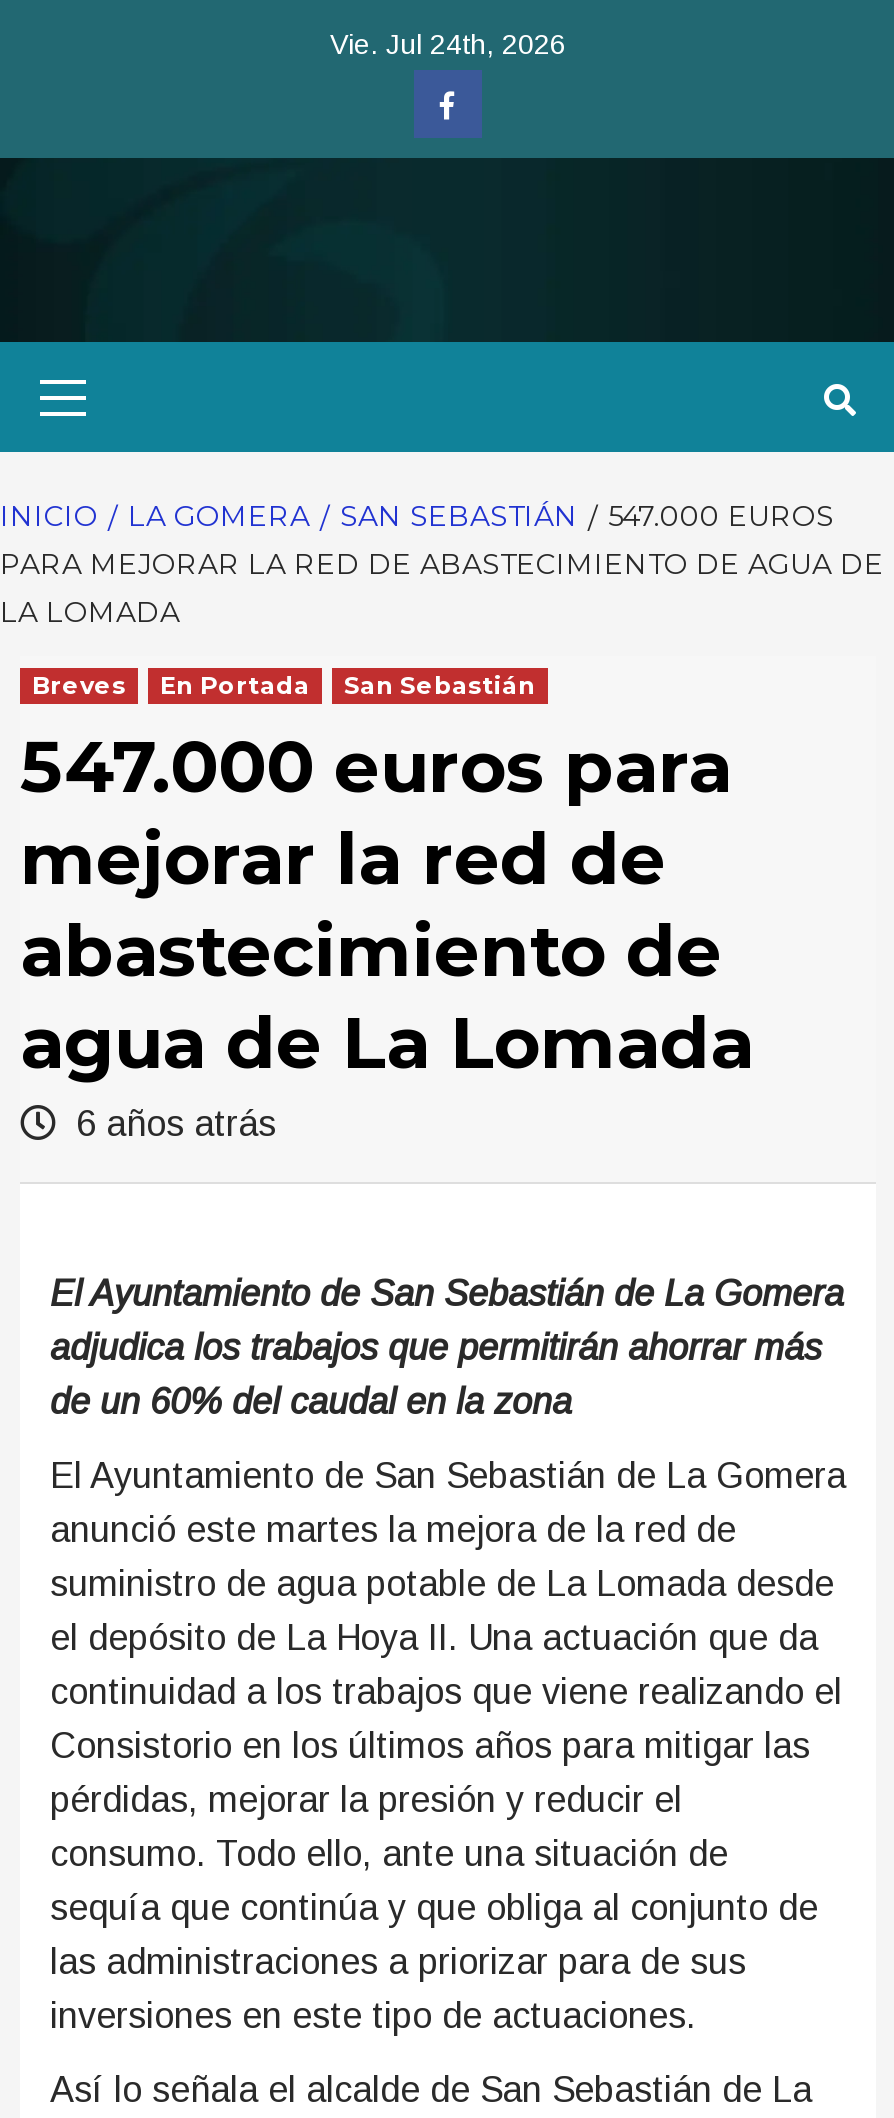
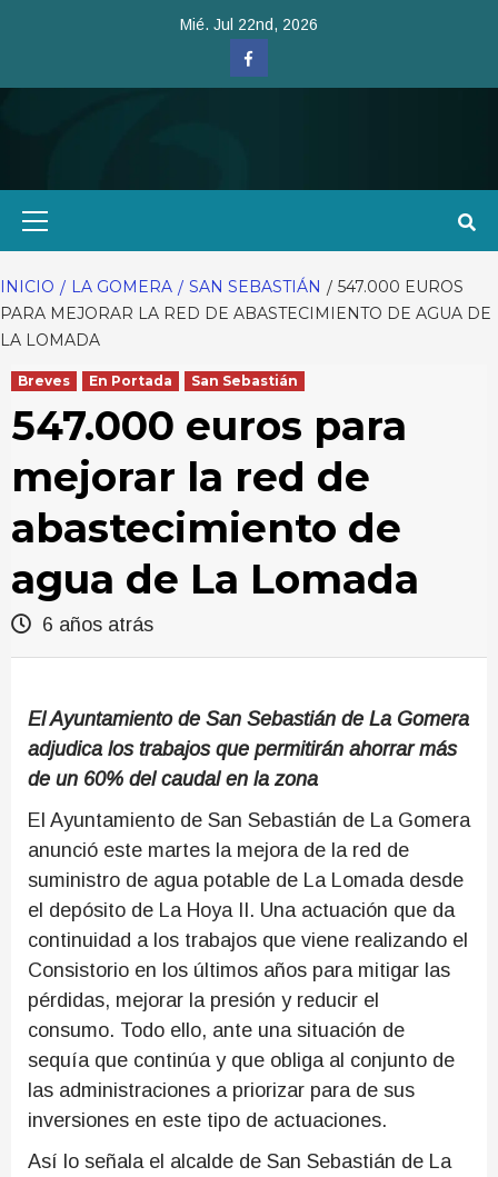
[330,28,566,60] Vie. Jul 24th, 2026 -> [180,16,318,33] Mié. Jul 22nd, 2026

